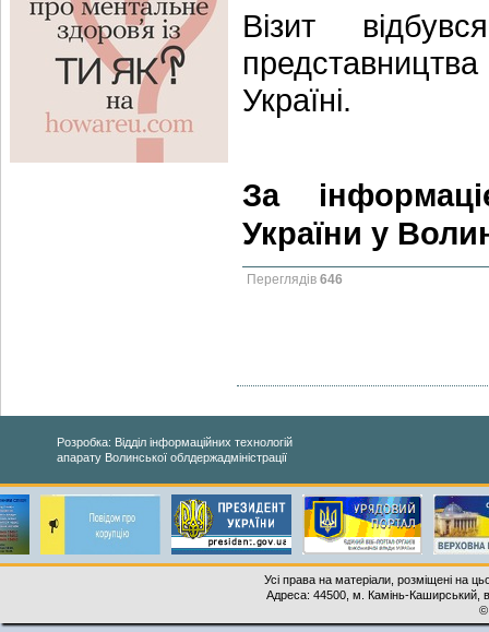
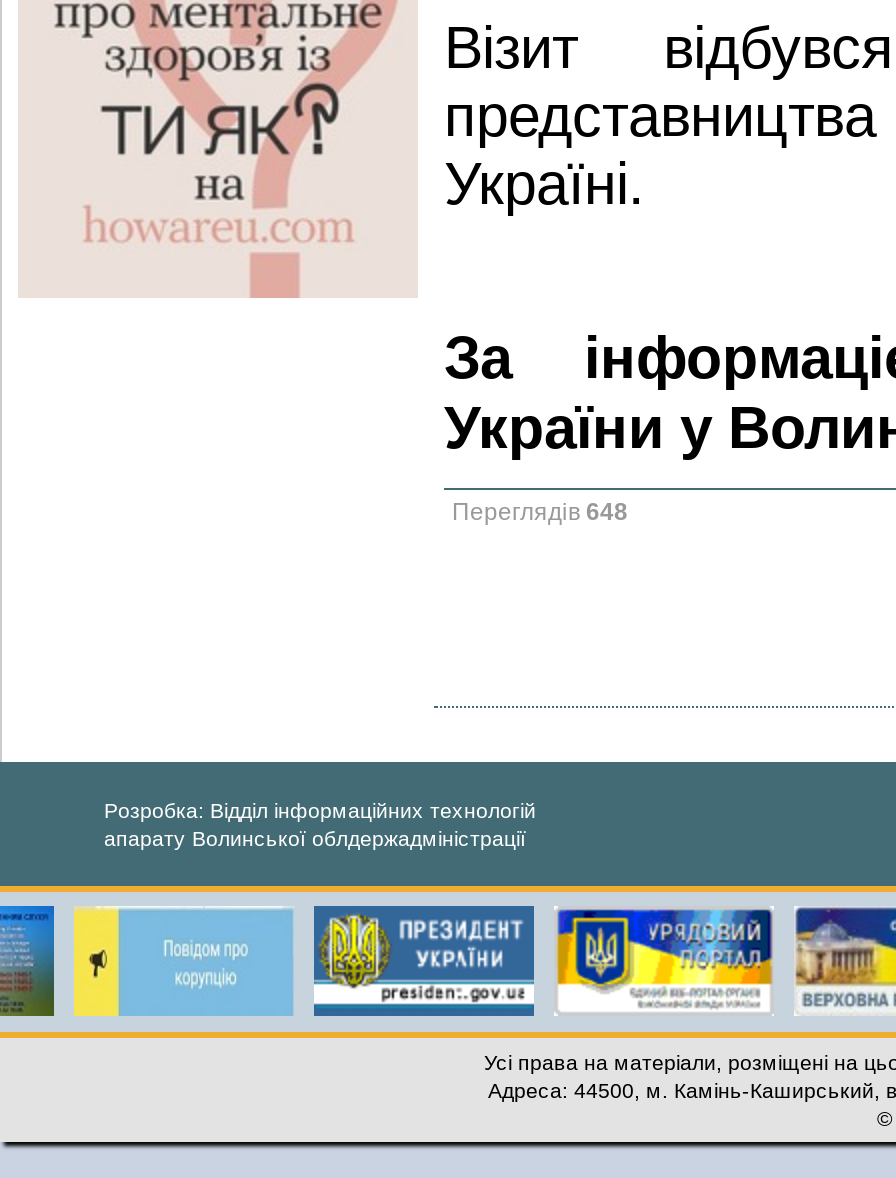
[247,272,343,287] Переглядів 646 -> [452,498,628,526] Переглядів 648

